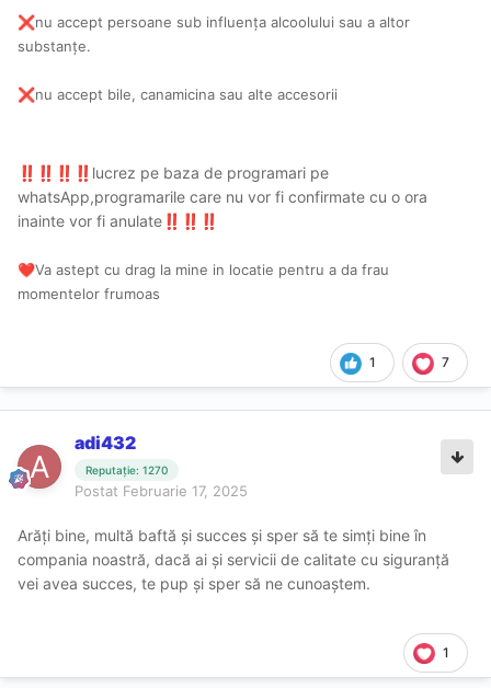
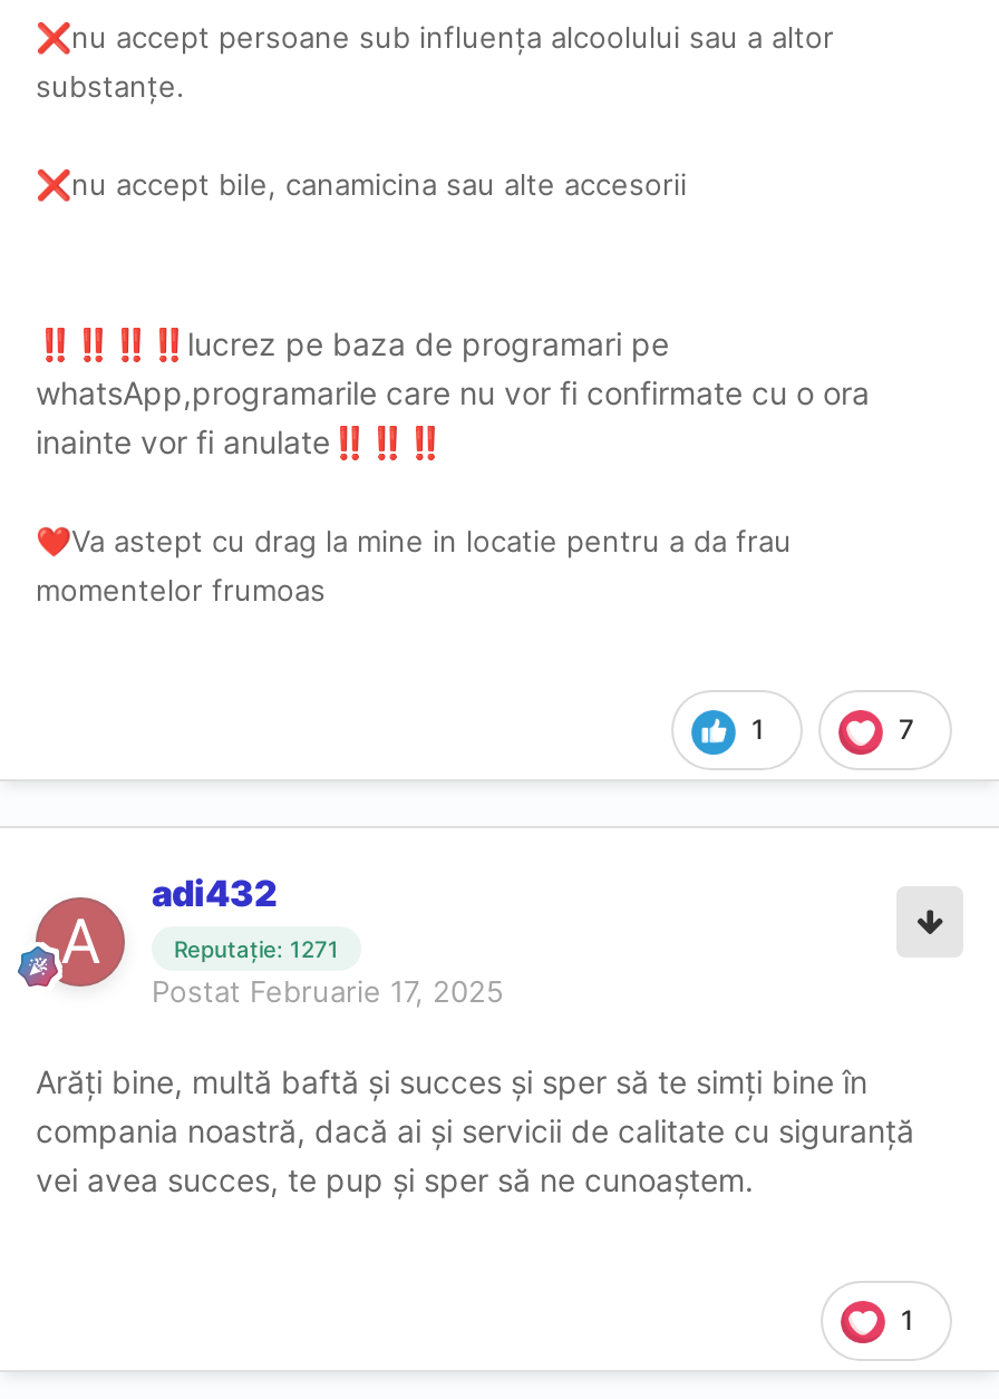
[85,463,168,476] Reputație: 1270 -> [174,935,339,961] Reputație: 1271

